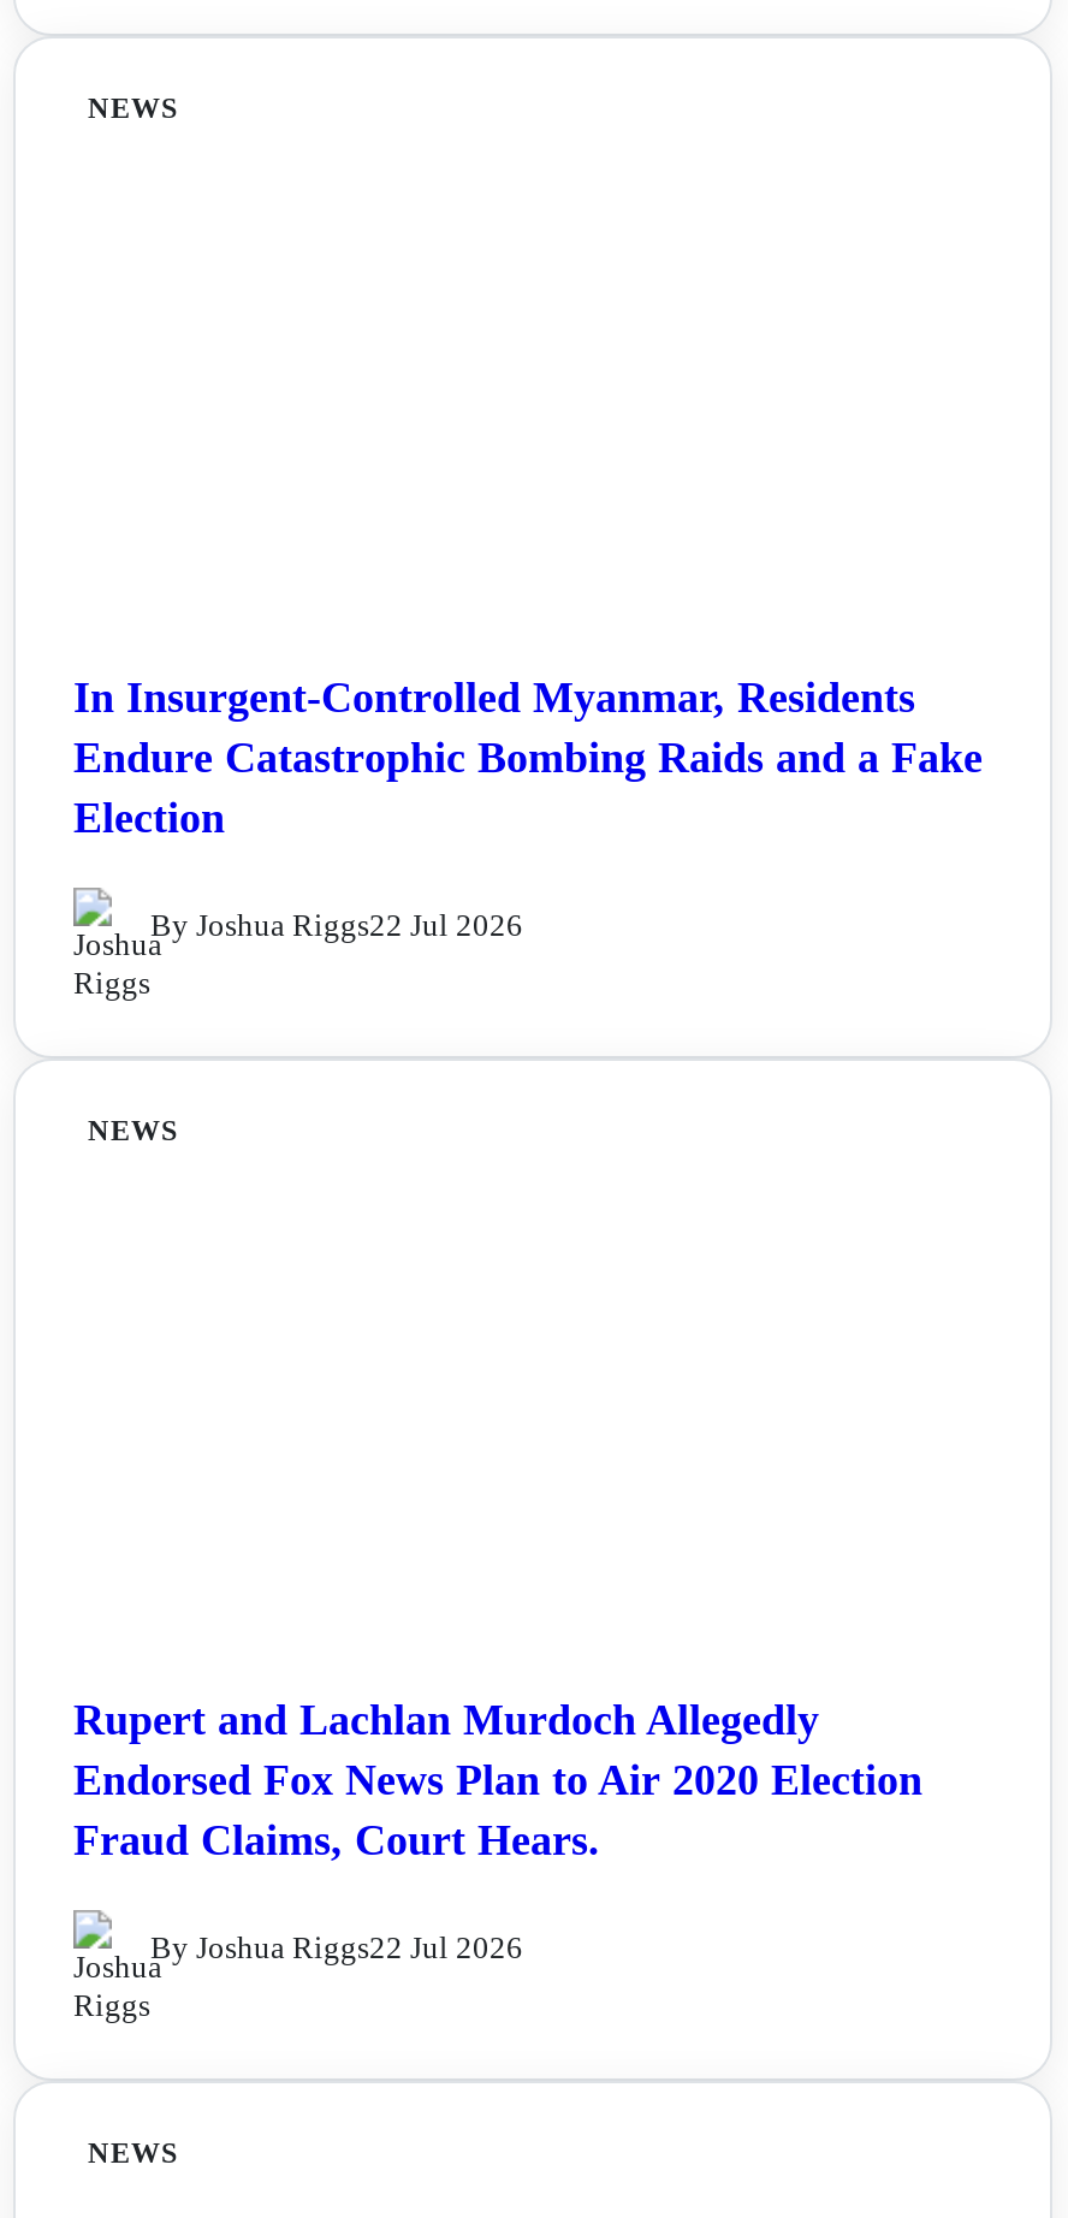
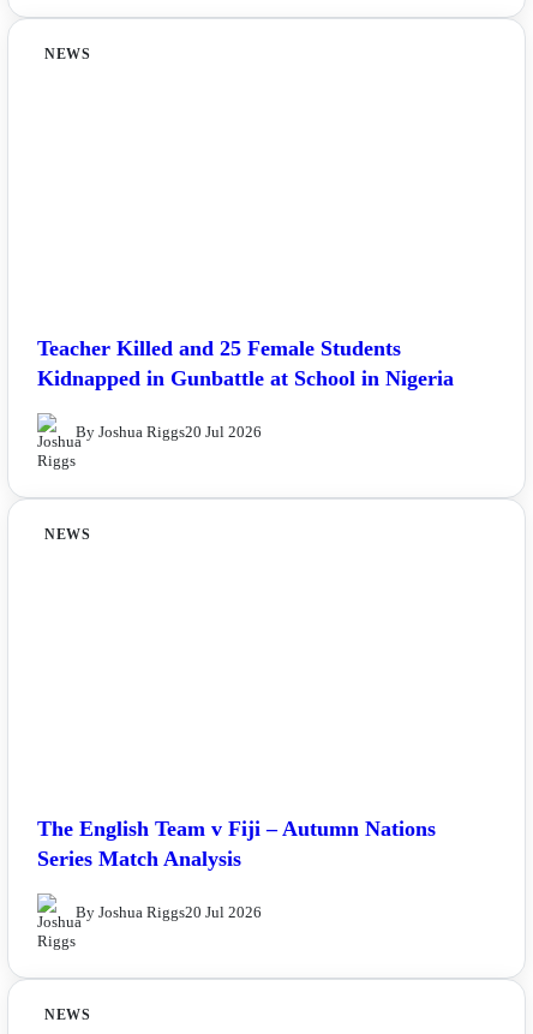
[73,674,983,842] In Insurgent-Controlled Myanmar, Residents | Endure Catastrophic Bombing Raids and a Fake | Election -> [37,337,454,391] Teacher Killed and 25 Female Students | Kidnapped in Gunbattle at School in Nigeria
[150,907,523,943] By Joshua Riggs22 Jul 2026 -> [76,423,262,441] By Joshua Riggs20 Jul 2026
[73,1696,922,1865] Rupert and Lachlan Murdoch Allegedly | Endorsed Fox News Plan to Air 2020 Election | Fraud Claims, Court Hears. -> [37,817,436,871] The English Team v Fiji – Autumn Nations | Series Match Analysis
[150,1930,523,1966] By Joshua Riggs22 Jul 2026 -> [76,903,262,921] By Joshua Riggs20 Jul 2026

